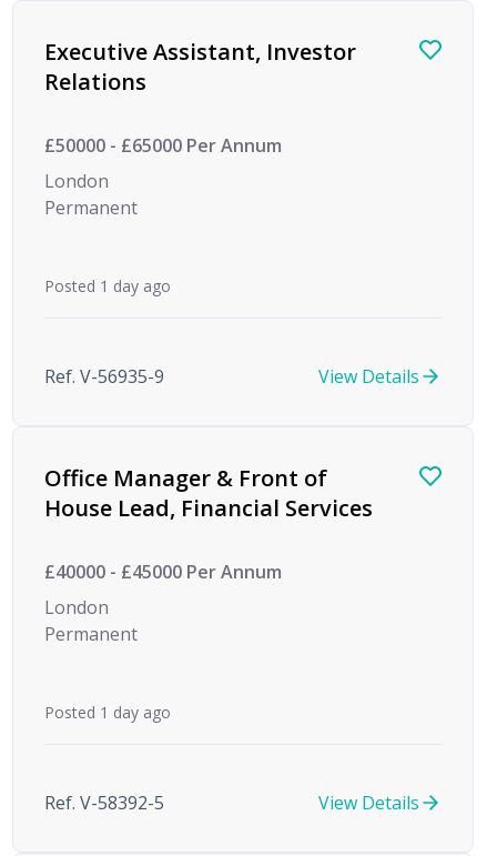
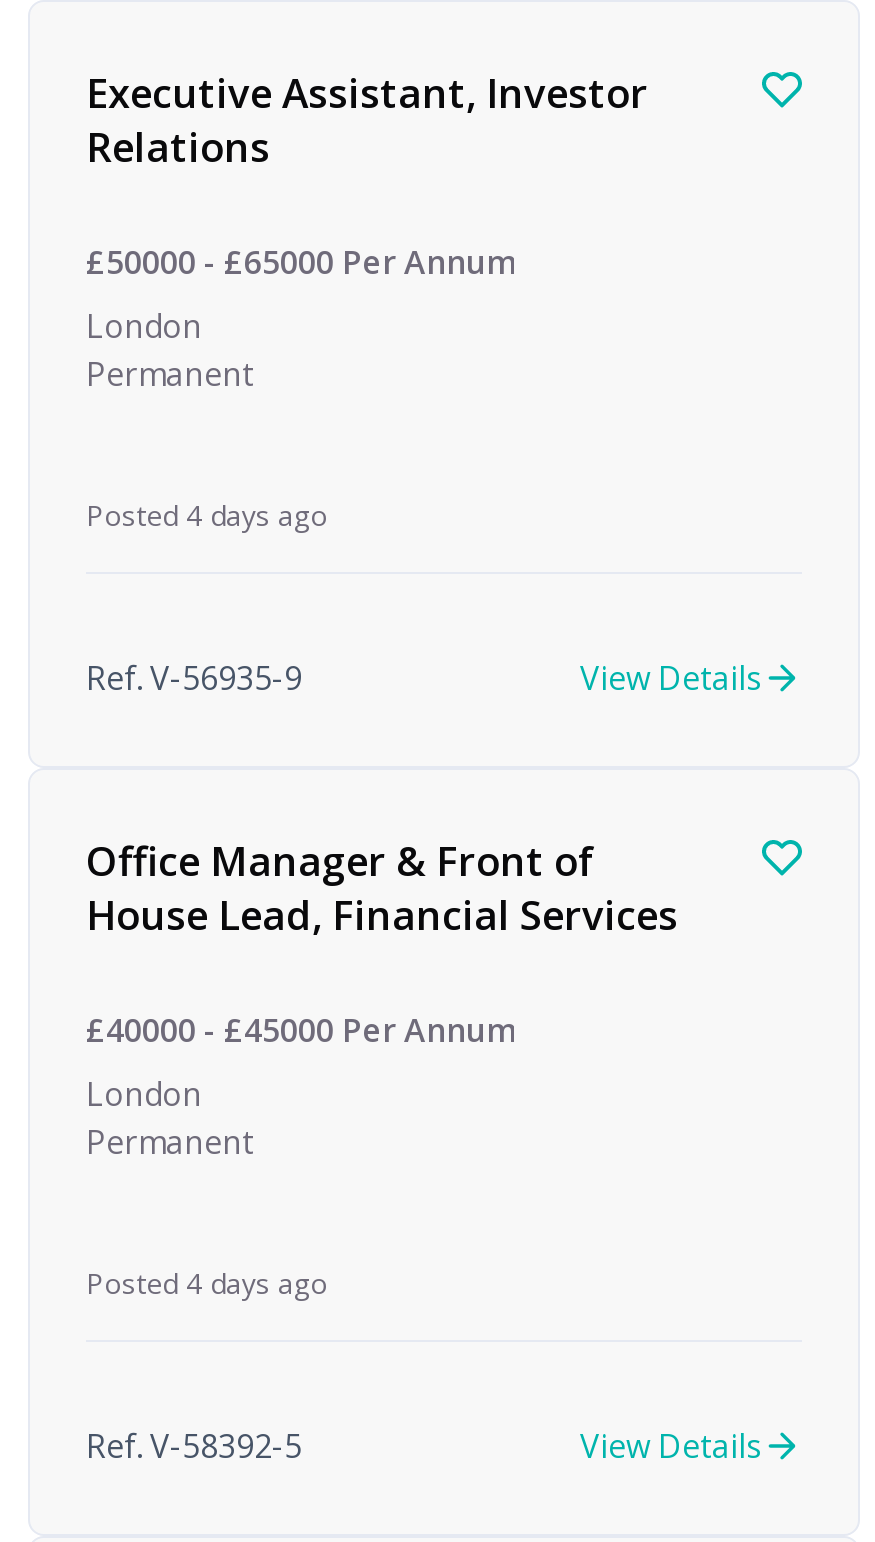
[44,275,171,296] Posted 1 day ago -> [86,496,328,534] Posted 4 days ago
[44,702,171,723] Posted 1 day ago -> [86,1264,328,1302] Posted 4 days ago

